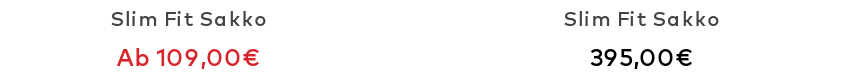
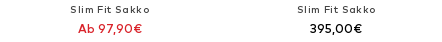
[117,43,261,73] Ab 109,00€ -> [78,21,142,36] Ab 97,90€

